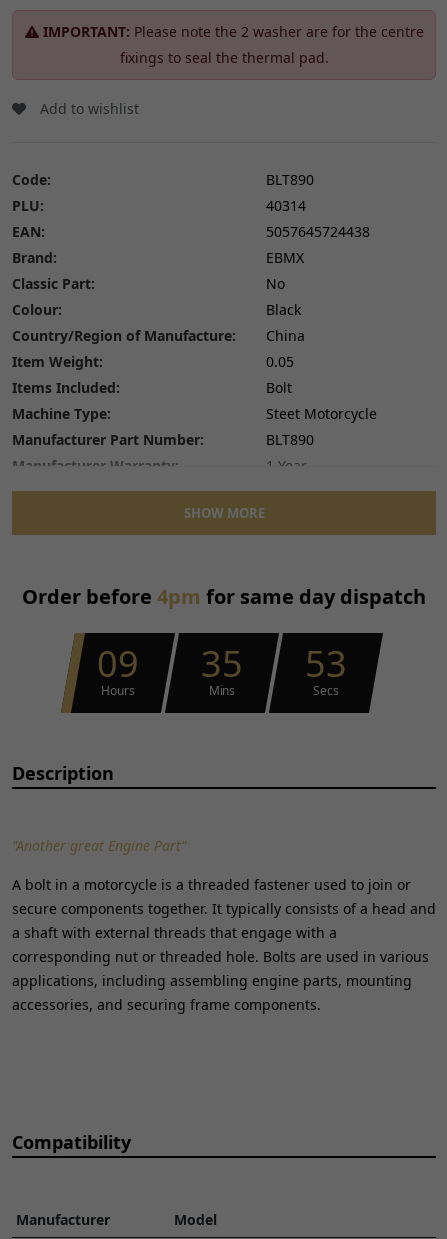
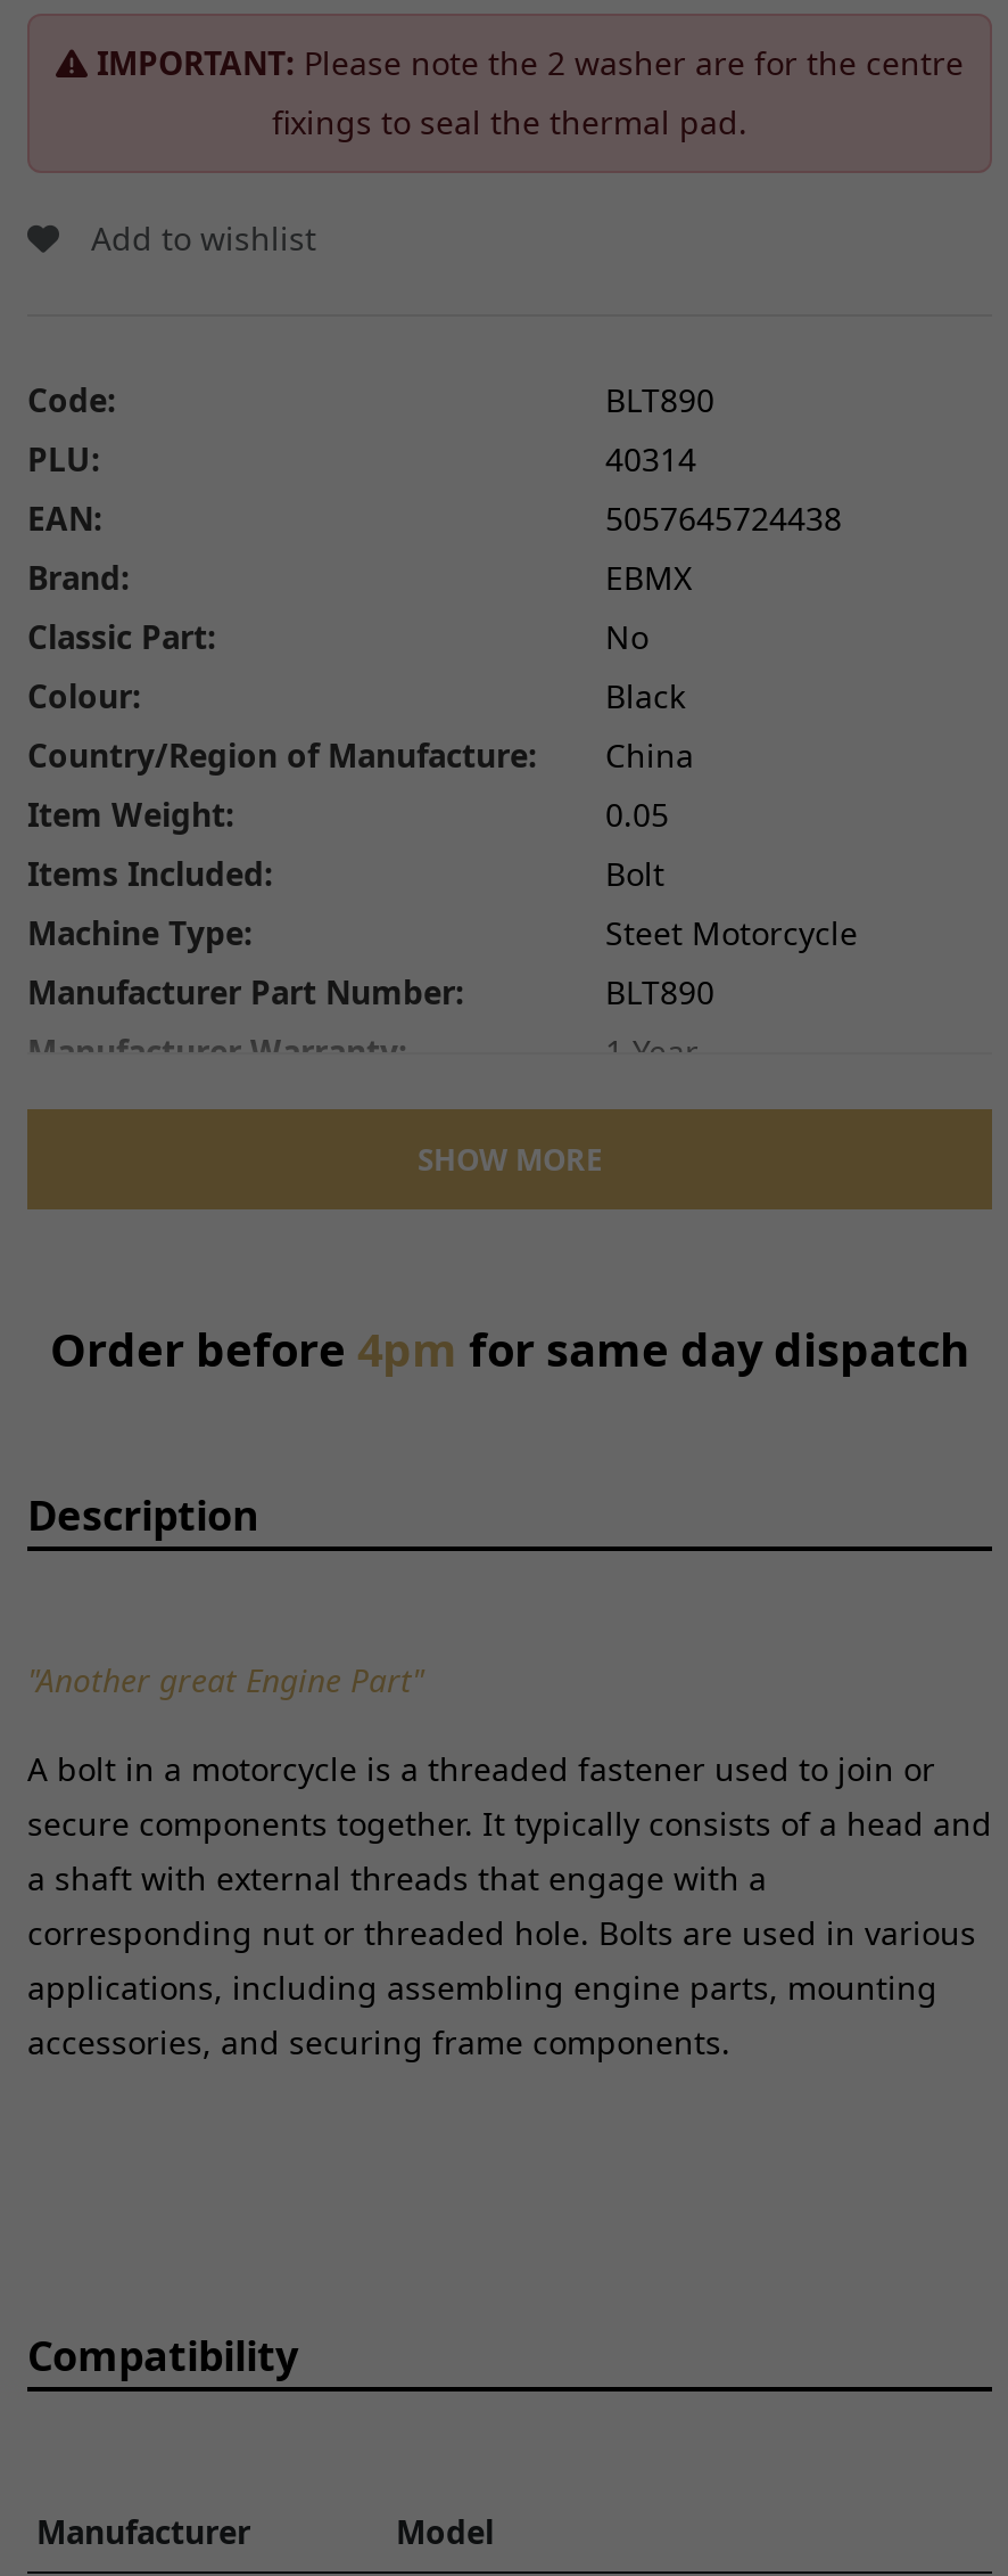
[97,639,139,699] 09 | Hours -> none
[201,639,243,699] 35 | Mins -> none
[305,639,347,699] 53 | Secs -> none

